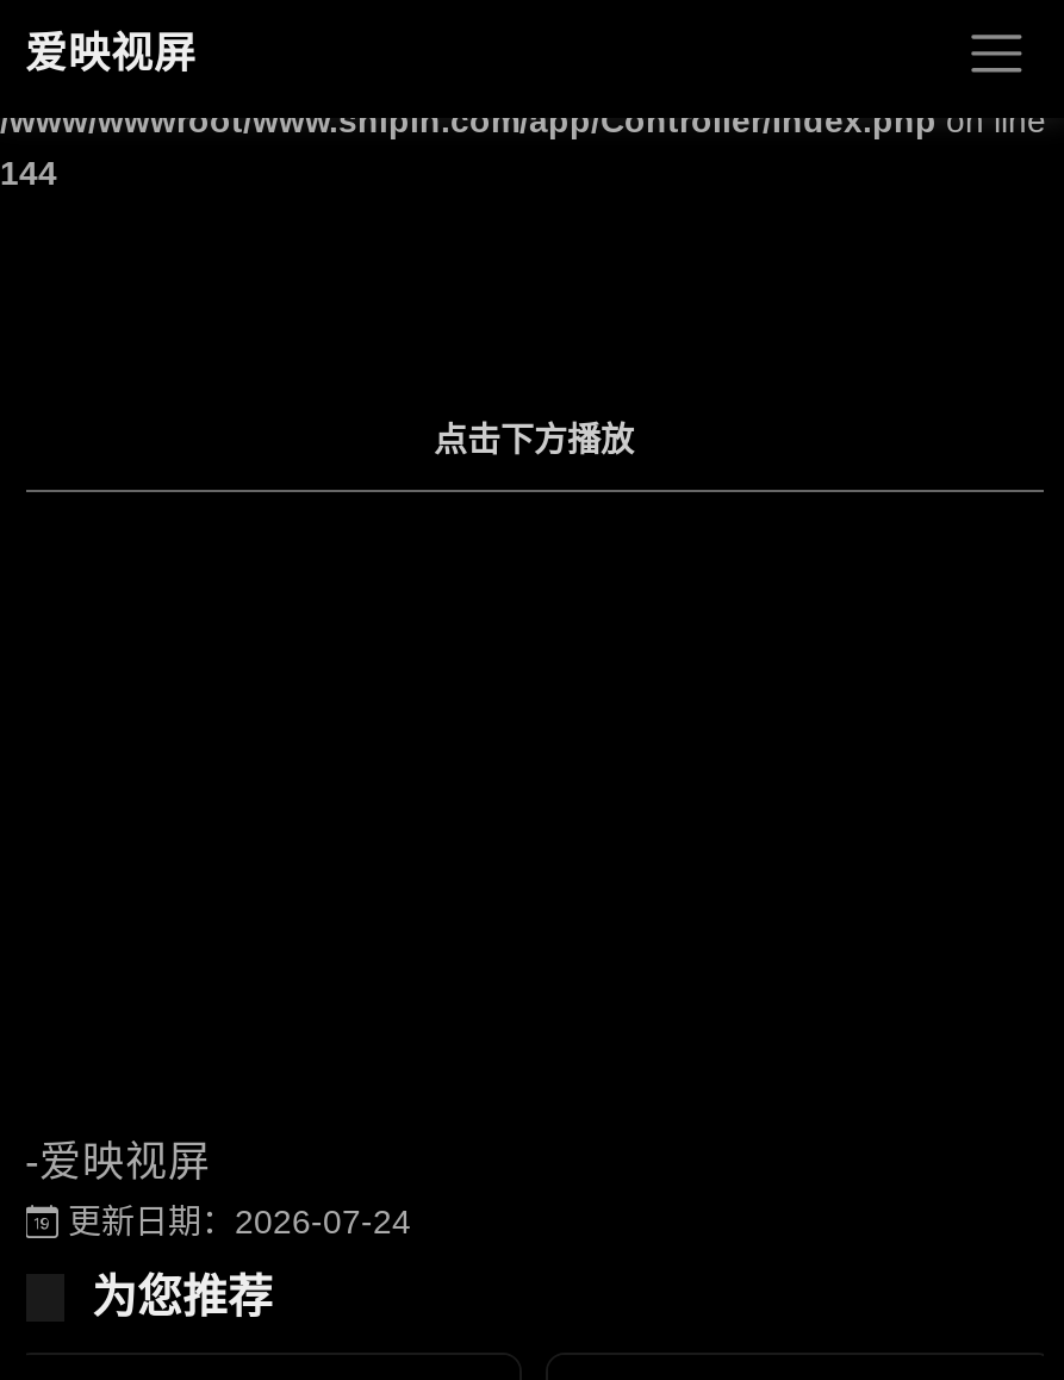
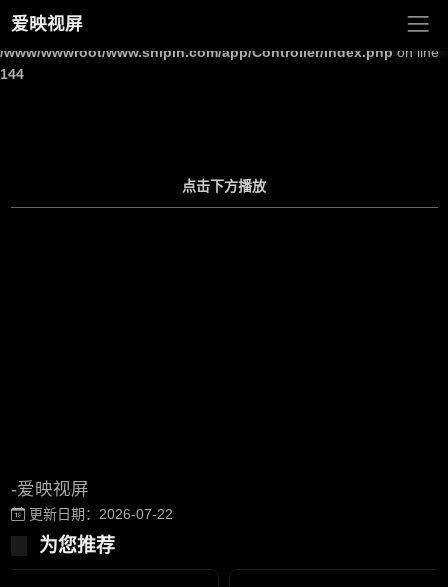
[58,1202,411,1240] 更新日期：2026-07-24 -> [24,506,172,522] 更新日期：2026-07-22

